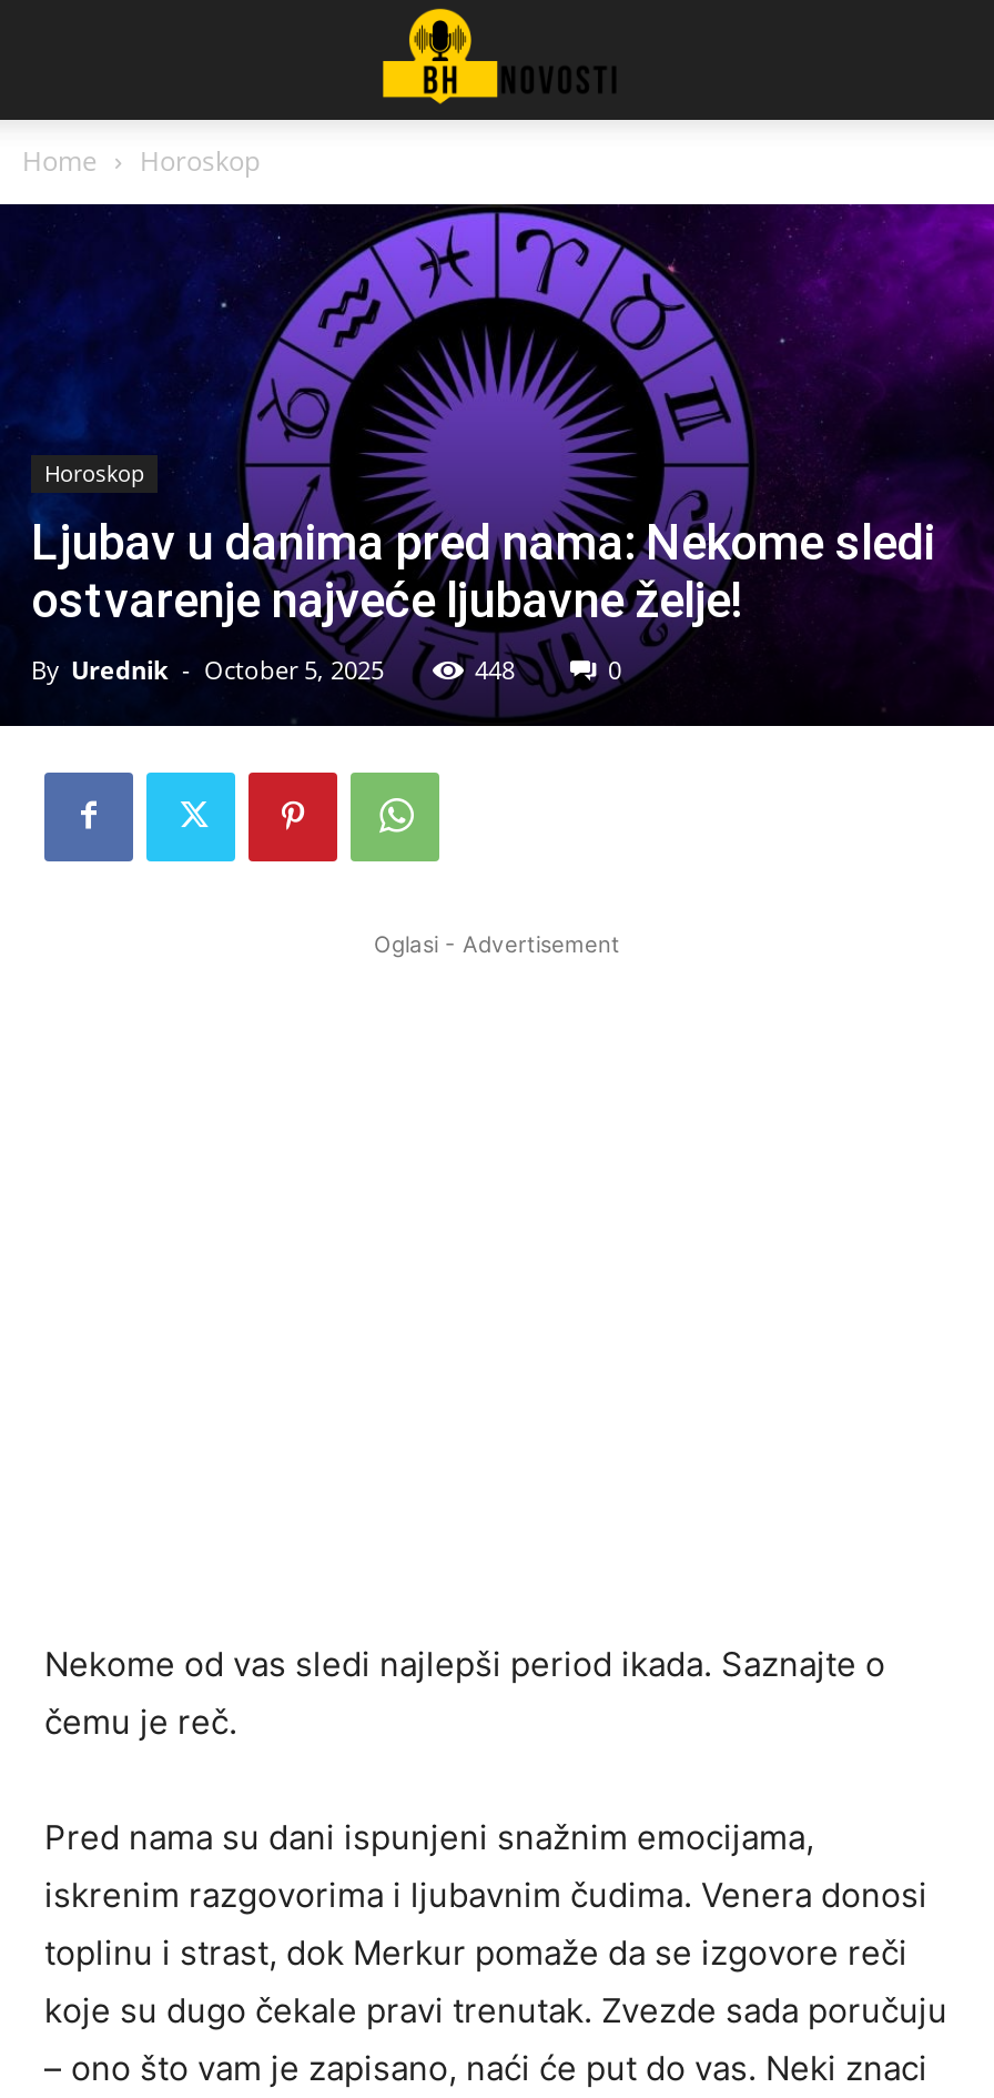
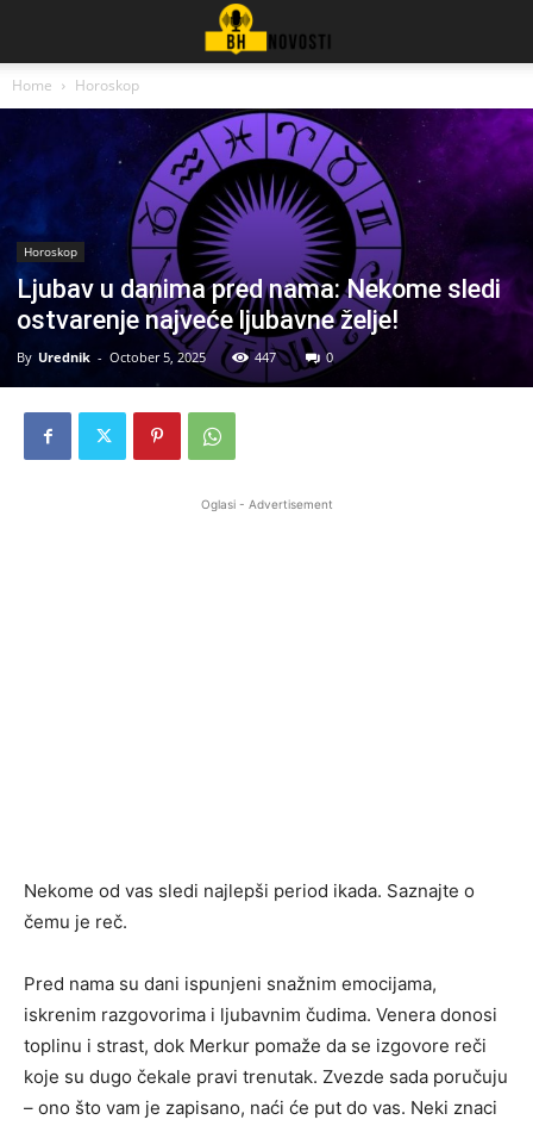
[475,652,515,685] 448 -> [255,348,276,366] 447

